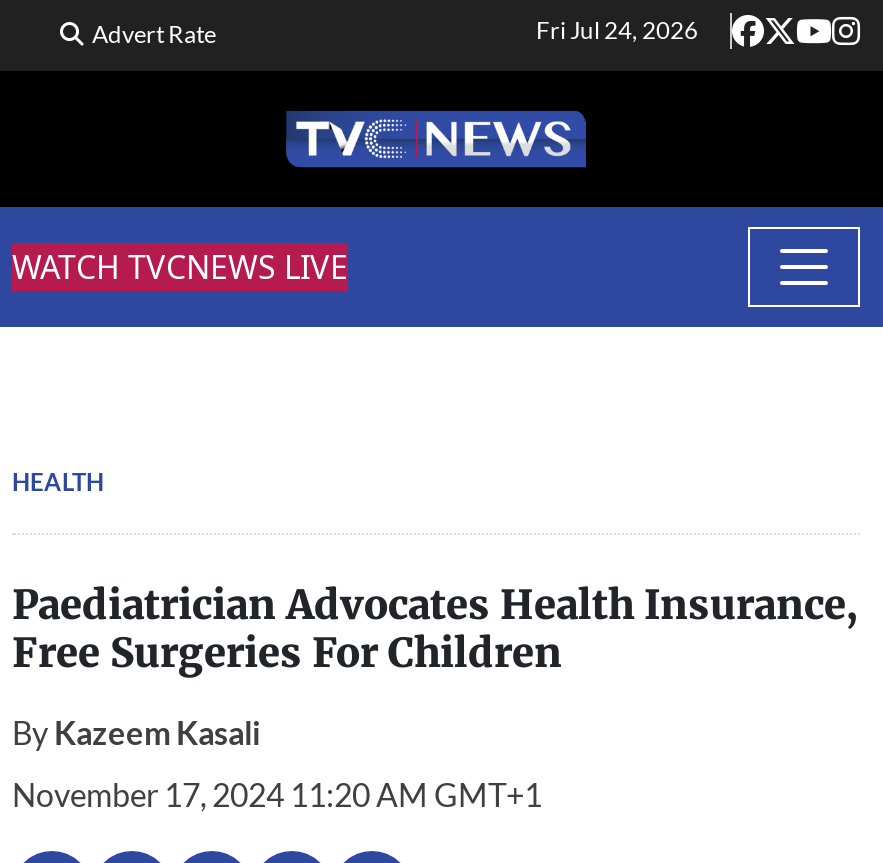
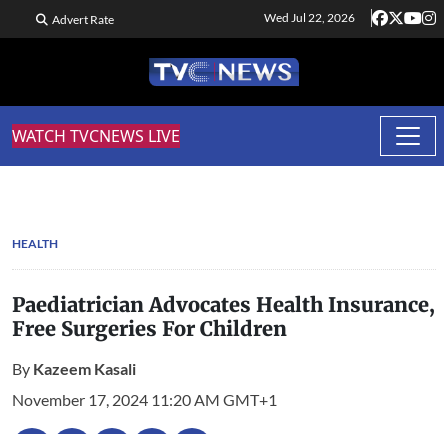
[536,15,698,45] Fri Jul 24, 2026 -> [264,10,355,25] Wed Jul 22, 2026

